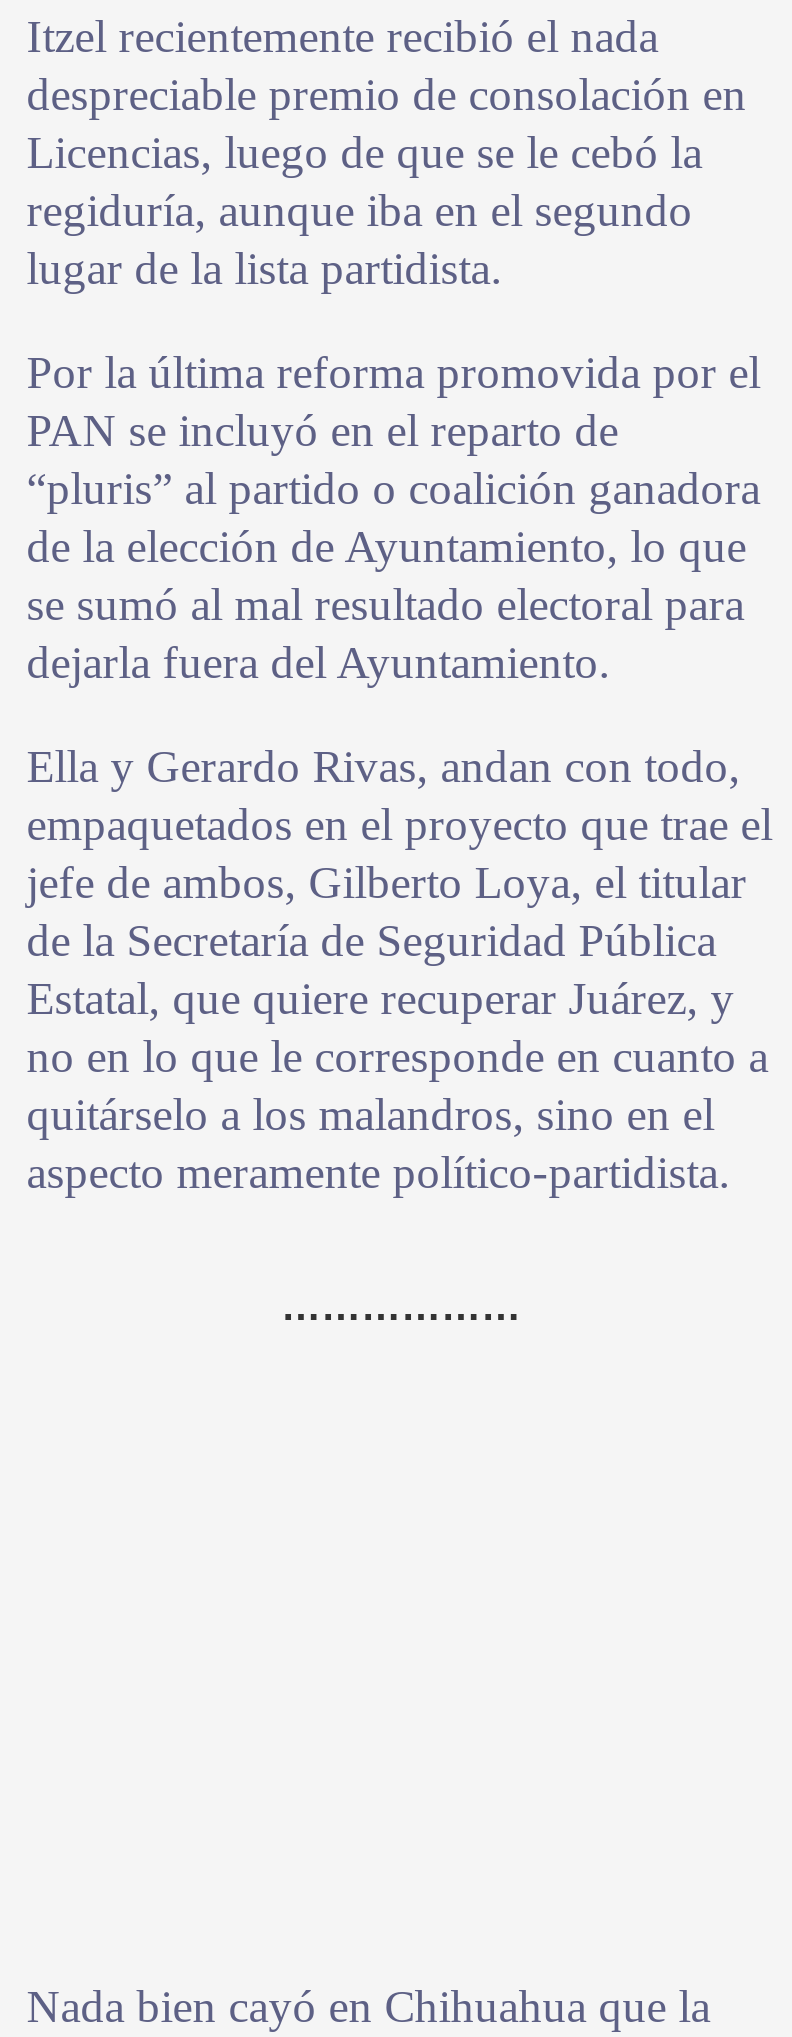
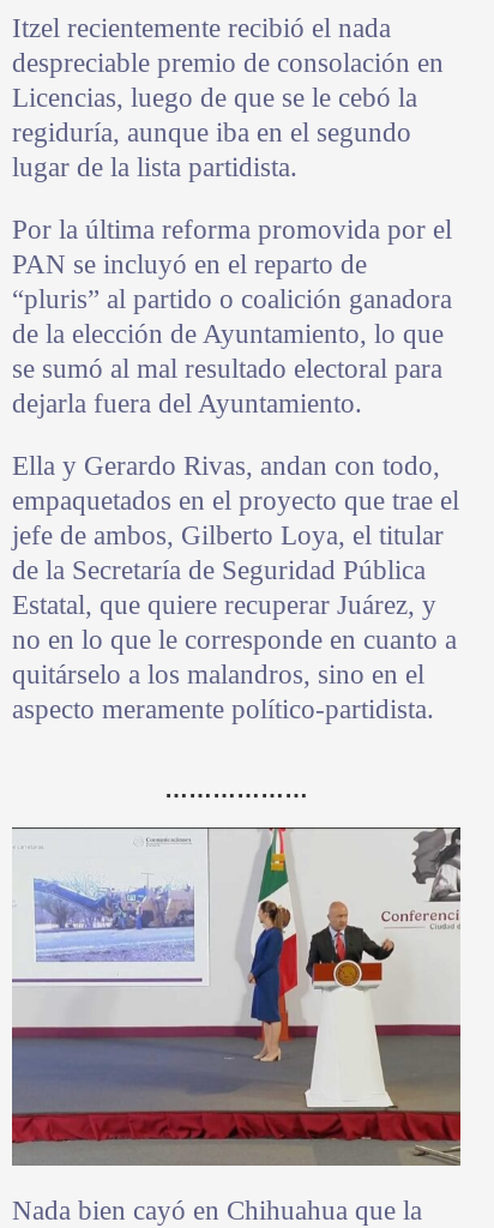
none -> [11,826,462,1167] [image]

